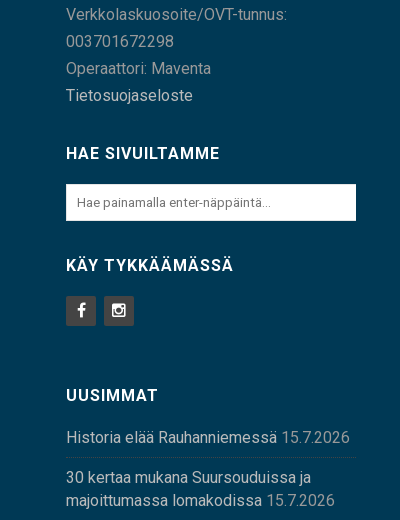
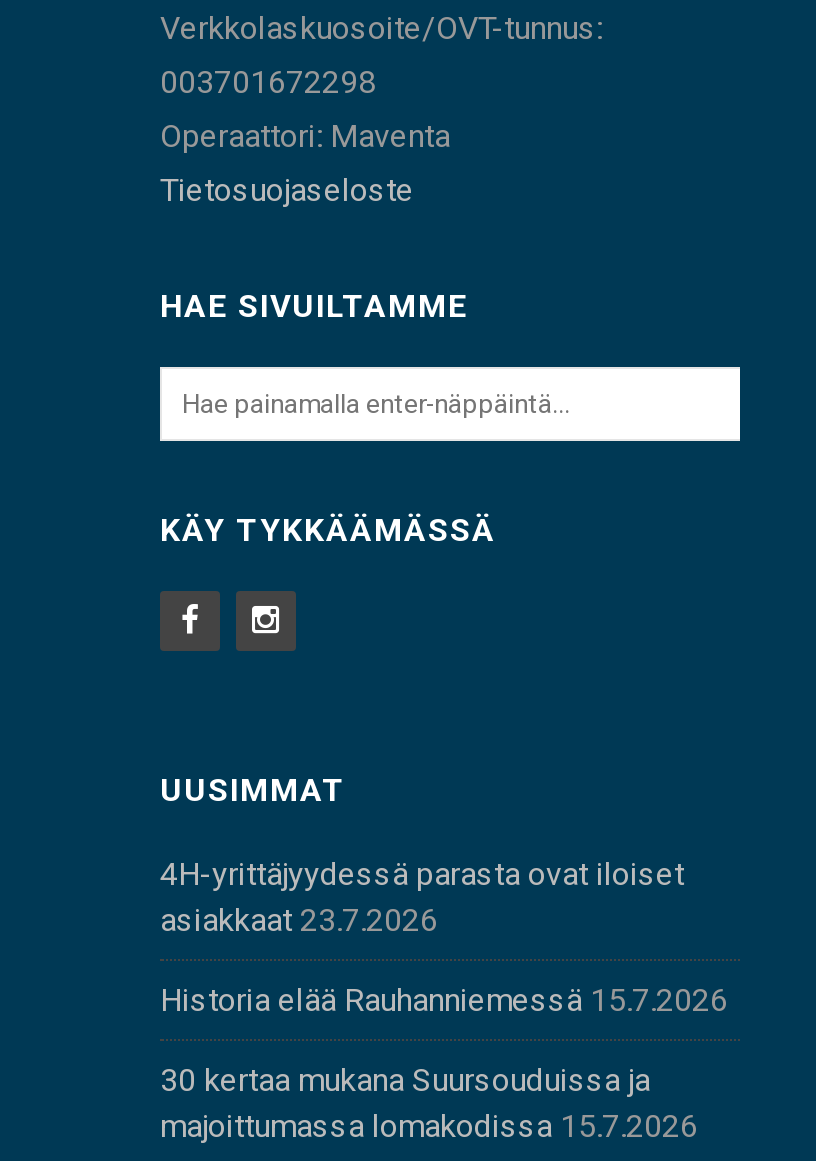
none -> [160,855,684,939] 4H-yrittäjyydessä parasta ovat iloiset | asiakkaat 23.7.2026

